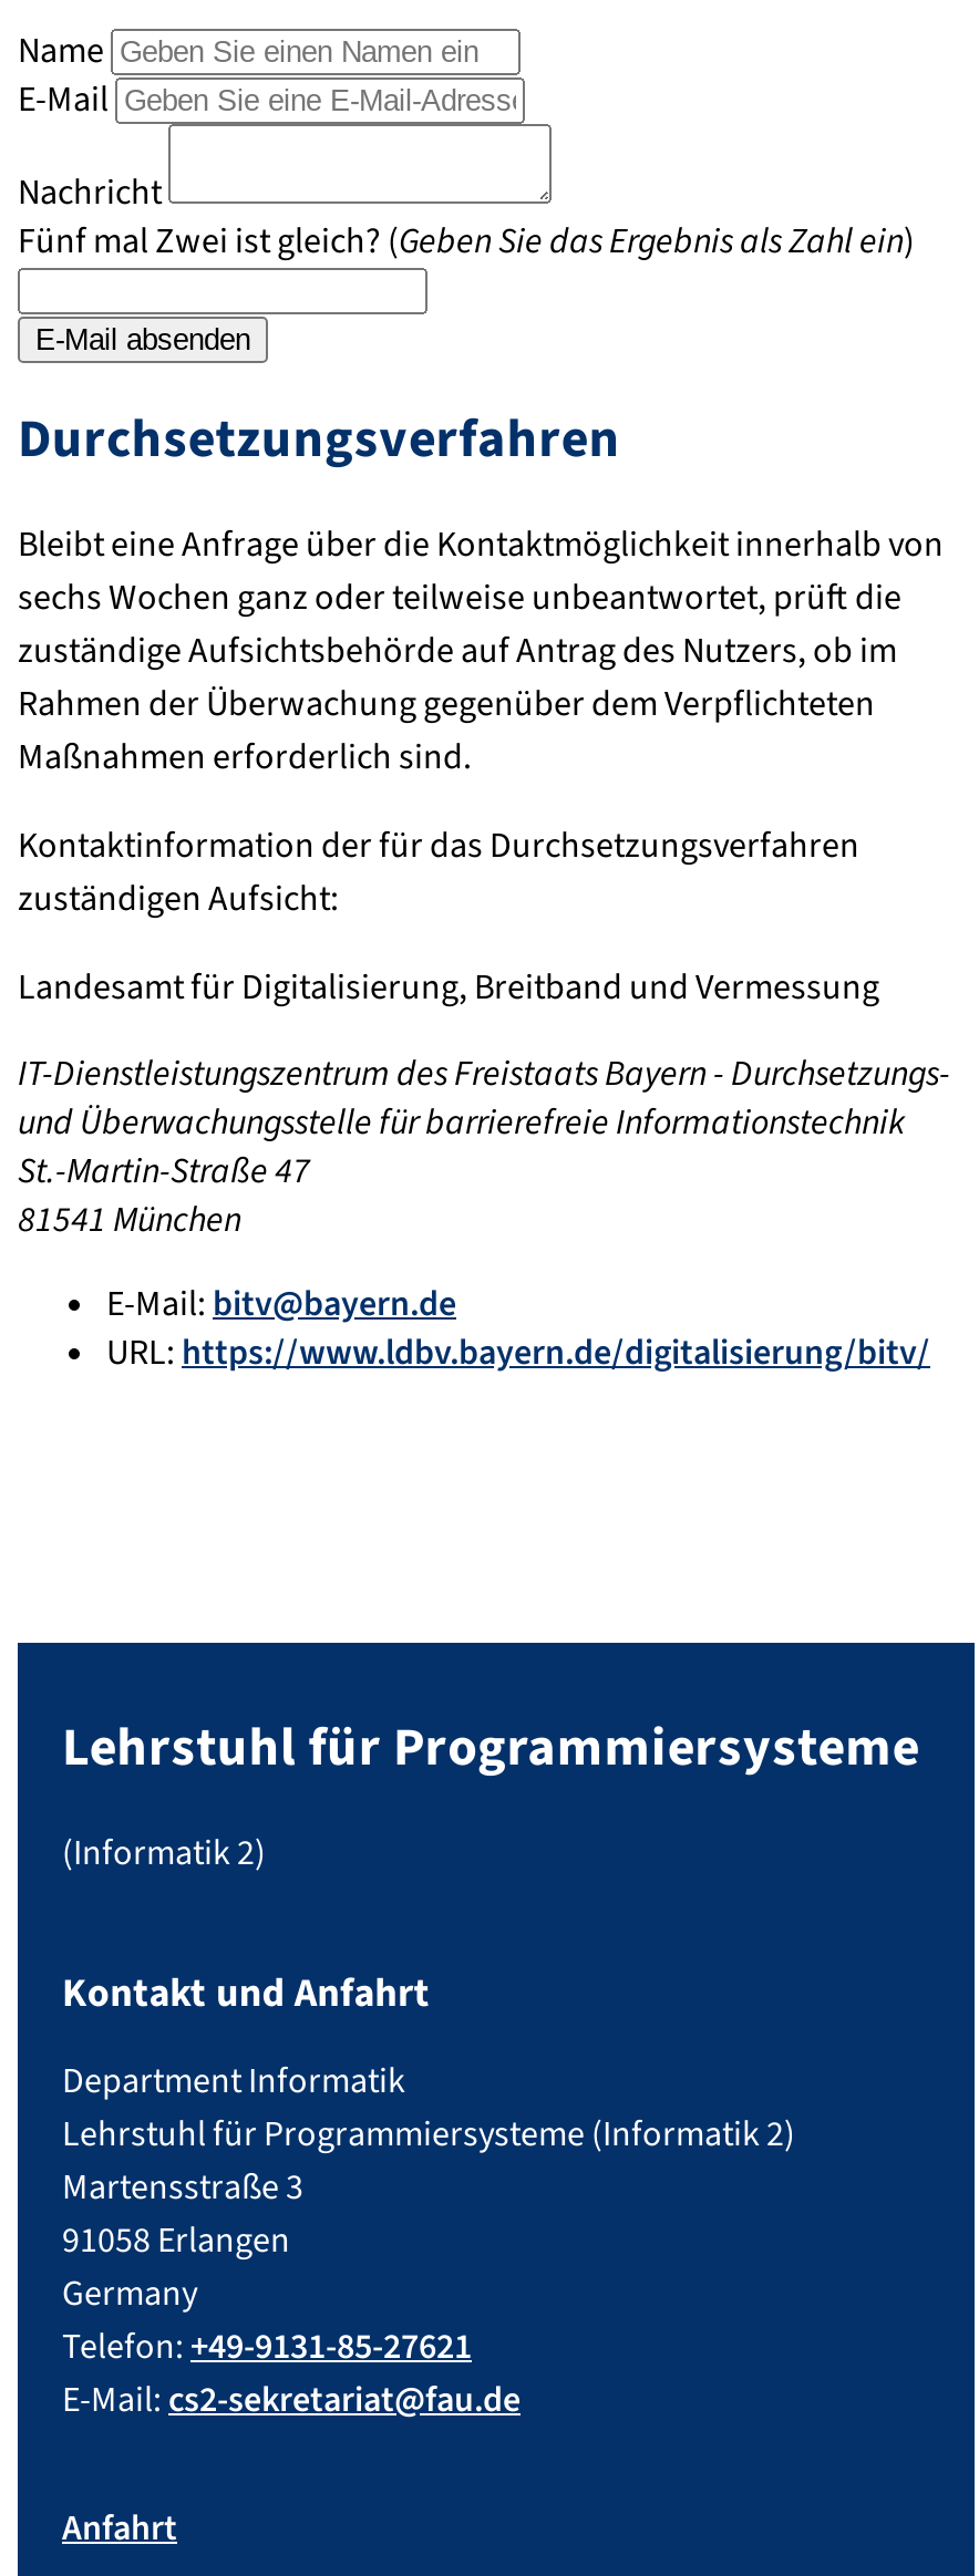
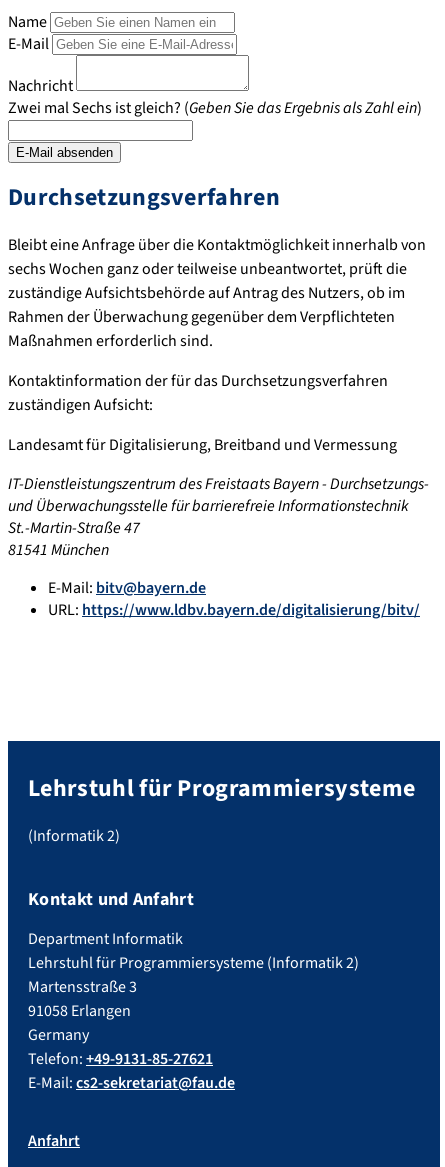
[18,216,915,265] Fünf mal Zwei ist gleich? (Geben Sie das Ergebnis als Zahl ein) -> [8,96,422,118] Zwei mal Sechs ist gleich? (Geben Sie das Ergebnis als Zahl ein)

